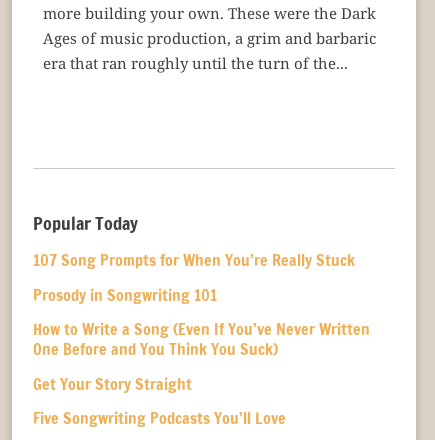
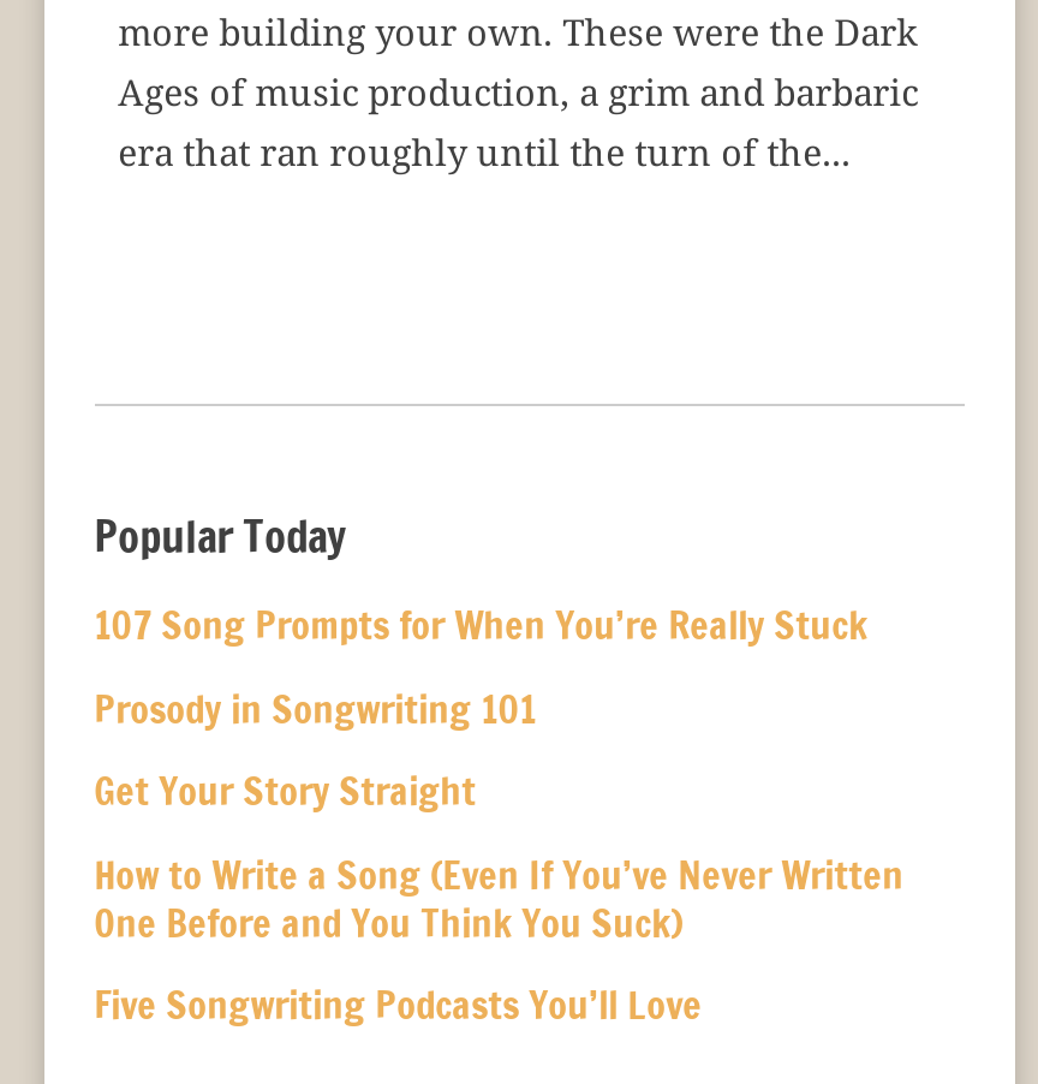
moved [33,318,370,360] -> [94,848,904,949]: How to Write a Song (Even If You’ve Never Written | One Before and You Think You Suck)
moved [33,373,192,395] -> [94,765,476,818]: Get Your Story Straight

